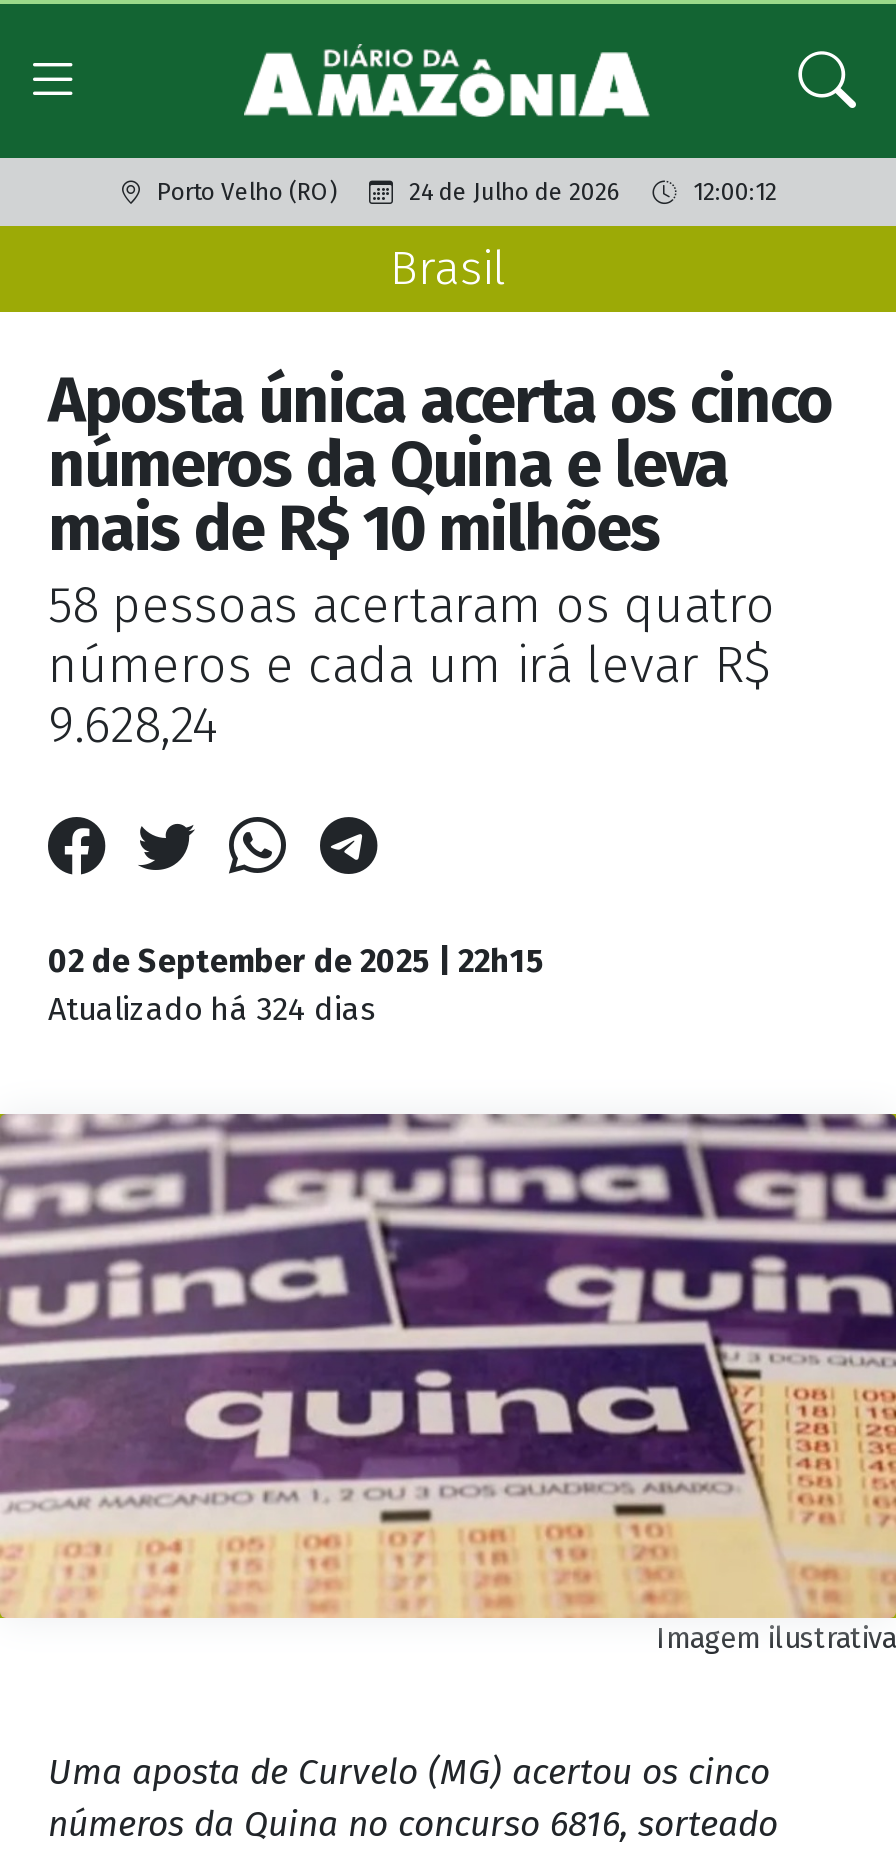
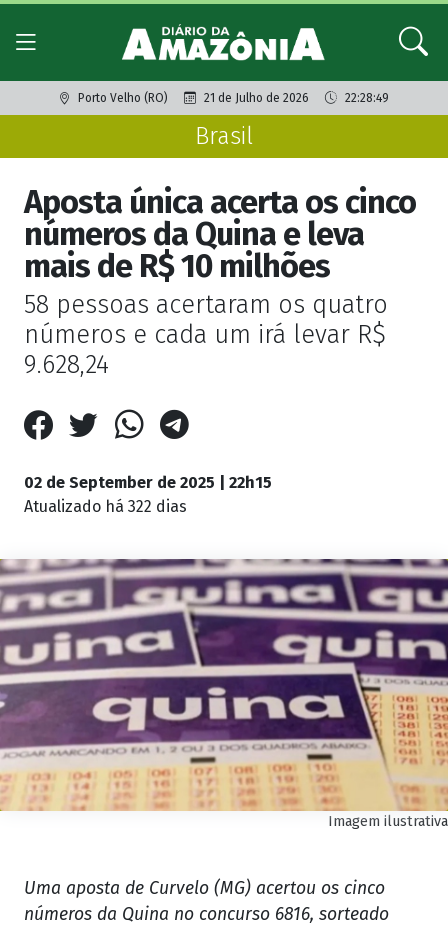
[409,178,621,206] 24 de Julho de 2026 -> [204,91,309,105] 21 de Julho de 2026
[693,178,777,206] 12:00:12 -> [345,91,389,105] 22:28:49
[48,990,376,1028] Atualizado há 324 dias -> [24,497,187,516] Atualizado há 322 dias

